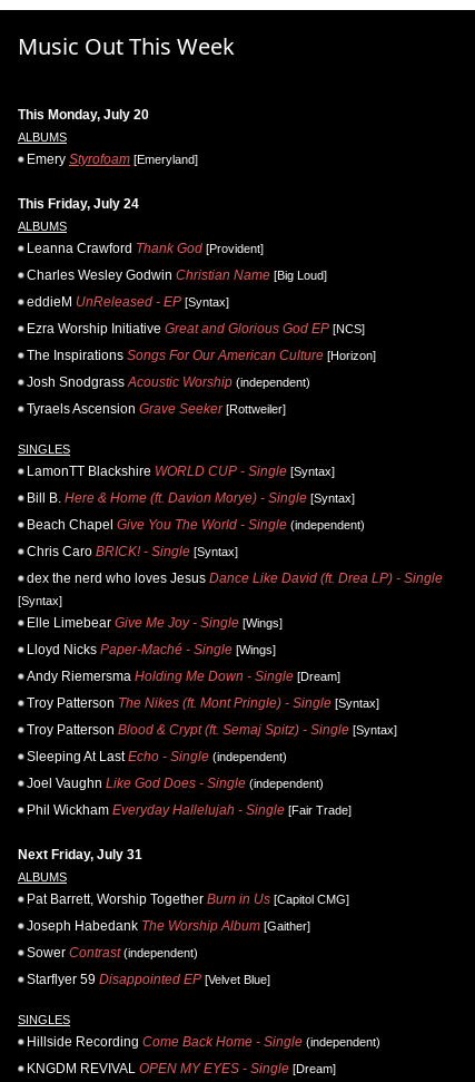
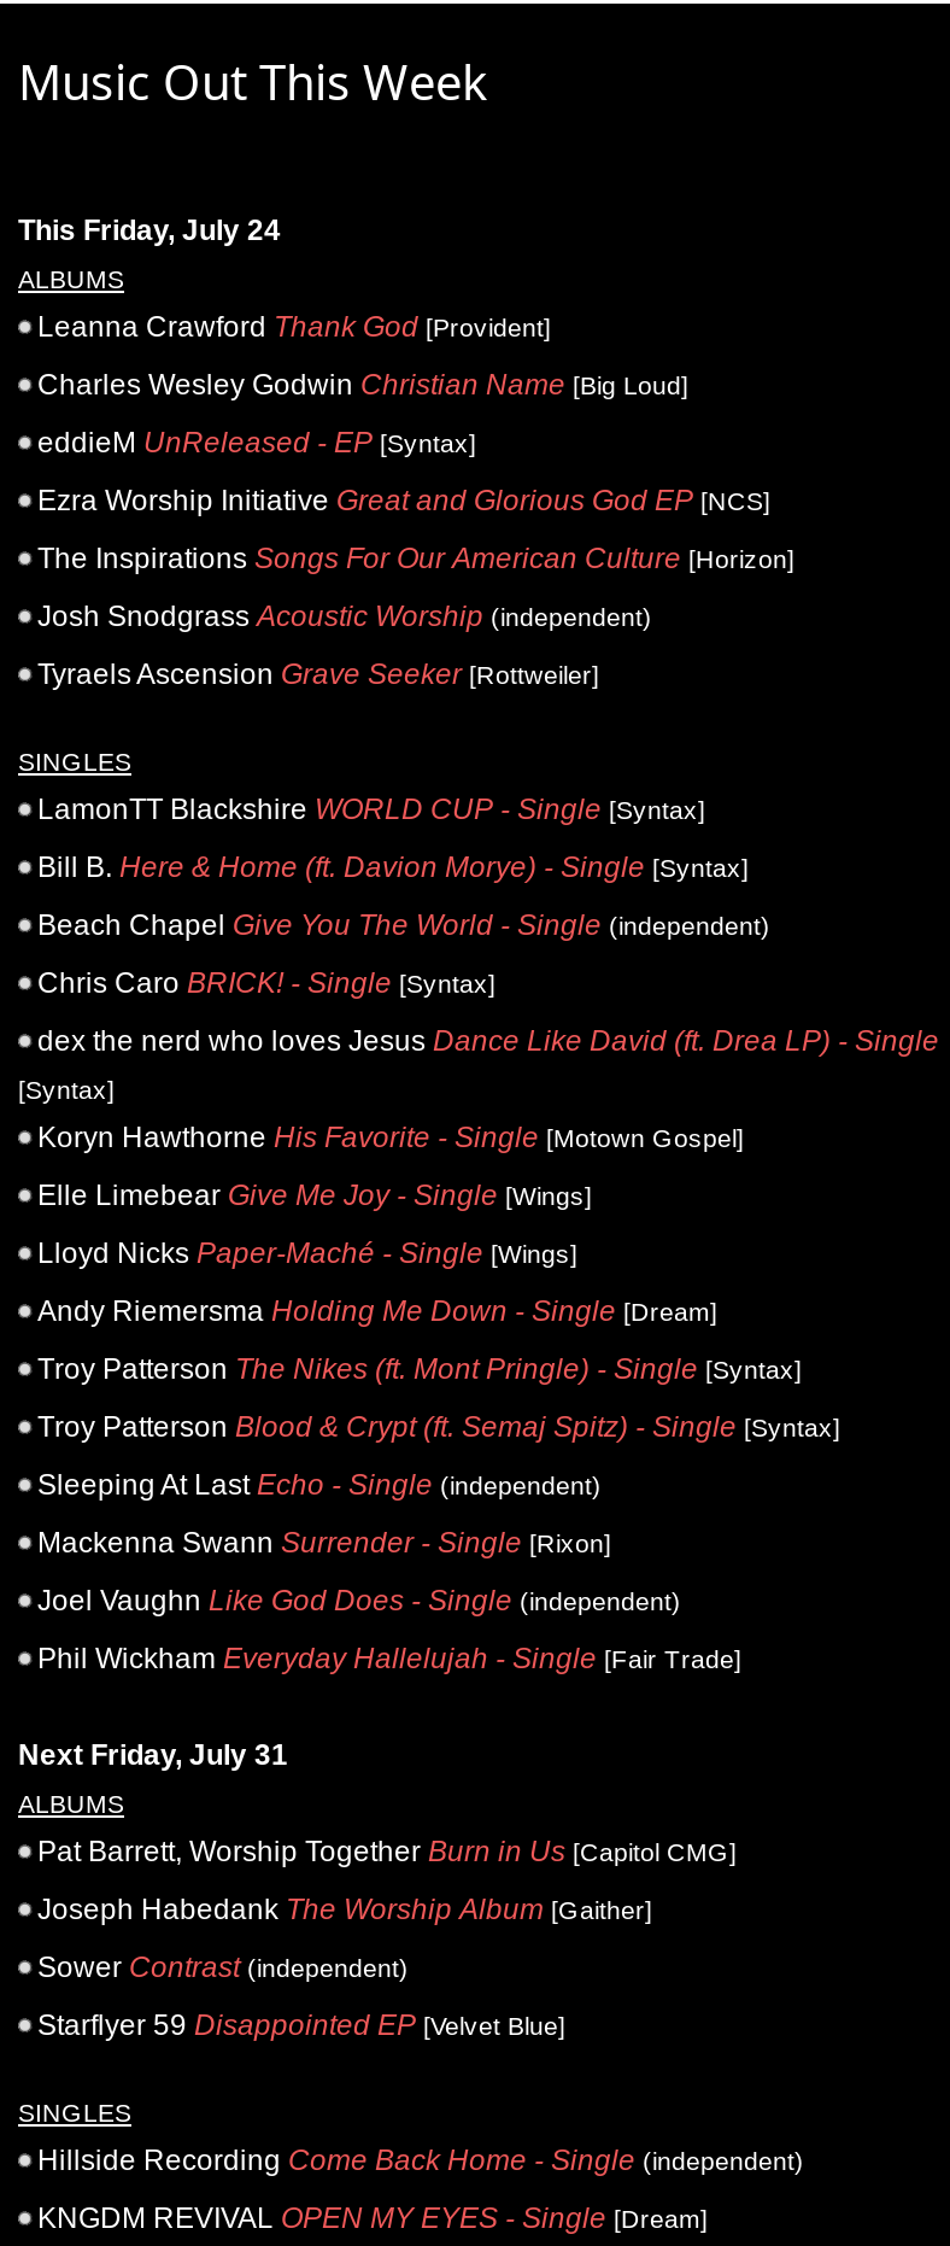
[18,107,198,167] This Monday, July 20 | ALBUMS | Emery Styrofoam [Emeryland] -> none
moved [18,196,443,607] -> [18,213,939,1103]: This Friday, July 24 | ALBUMS | Leanna Crawford Thank God [Provident] | ... | dex the nerd who loves Jesus Dance Like David (ft. Drea LP) - Single | [Syntax]
none -> [37,1120,744,1154] Koryn Hawthorne His Favorite - Single [Motown Gospel]
moved [27,615,397,764] -> [37,1178,840,1501]: Elle Limebear Give Me Joy - Single [Wings] | Lloyd Nicks Paper-Maché - Single [Wings] | Andy Riemersma Holding Me Down - Single [Dream] | Troy Patterson The Nikes (ft. Mont Pringle) - Single [Syntax] | Troy Patterson Blood & Crypt (ft. Semaj Spitz) - Single [Syntax] | Sleeping At Last Echo - Single (independent)
none -> [37,1525,611,1559] Mackenna Swann Surrender - Single [Rixon]

